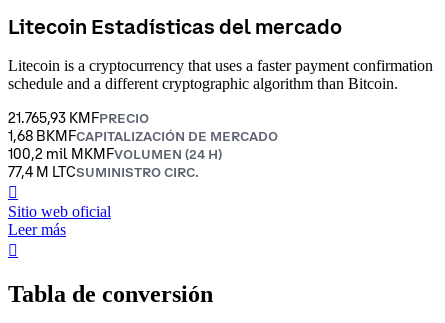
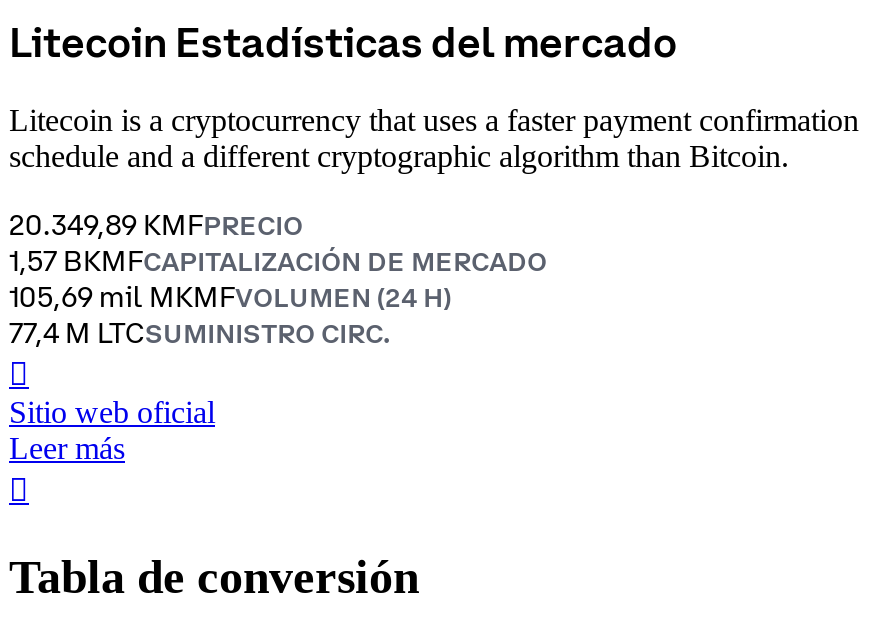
[8,109,149,127] 21.765,93 KMFPRECIO -> [9,206,303,242] 20.349,89 KMFPRECIO
[8,127,278,145] 1,68 BKMFCAPITALIZACIÓN DE MERCADO -> [9,242,547,278] 1,57 BKMFCAPITALIZACIÓN DE MERCADO
[8,145,222,163] 100,2 mil MKMFVOLUMEN (24 H) -> [9,278,451,314] 105,69 mil MKMFVOLUMEN (24 H)

